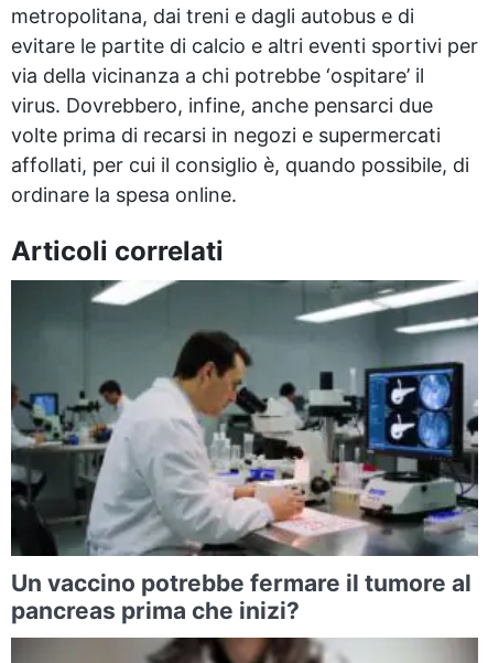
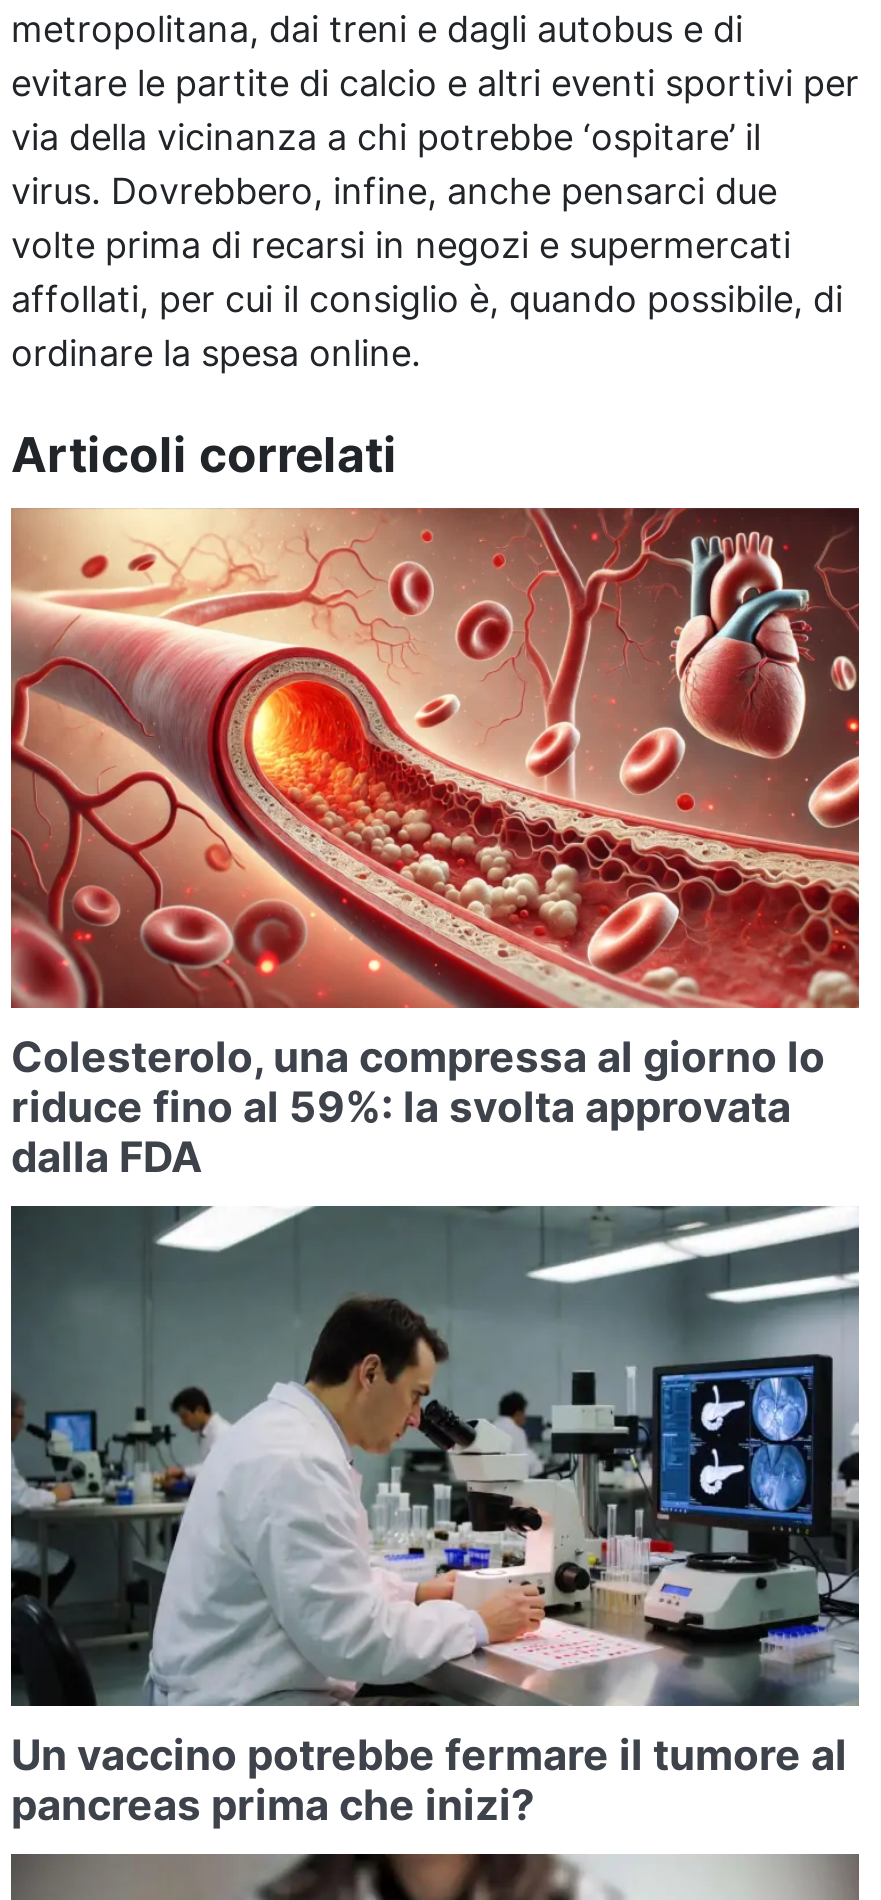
none -> [9,506,861,1182] [image] | Colesterolo, una compressa al giorno lo | riduce fino al 59%: la svolta approvata | dalla FDA

